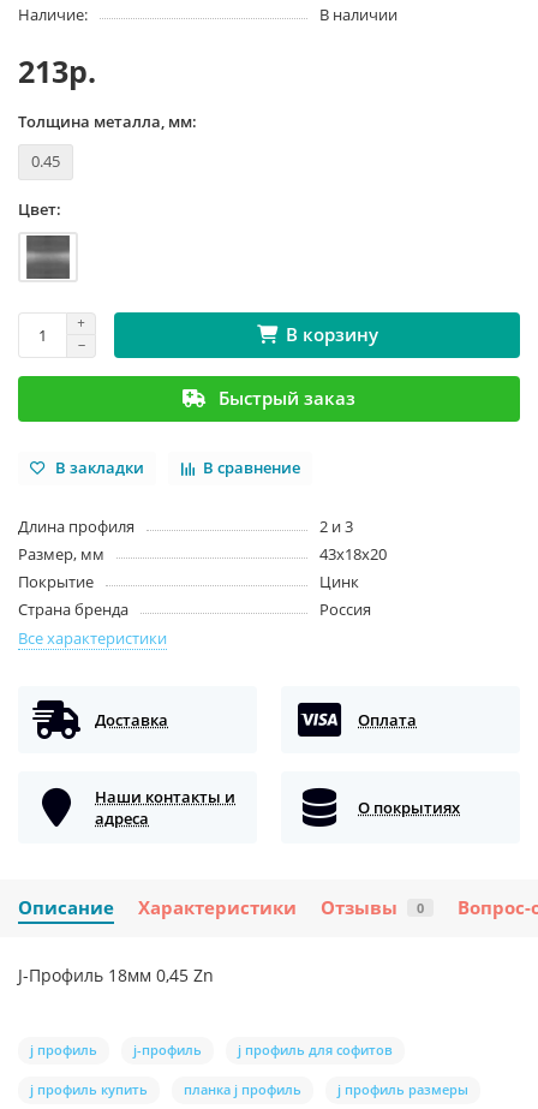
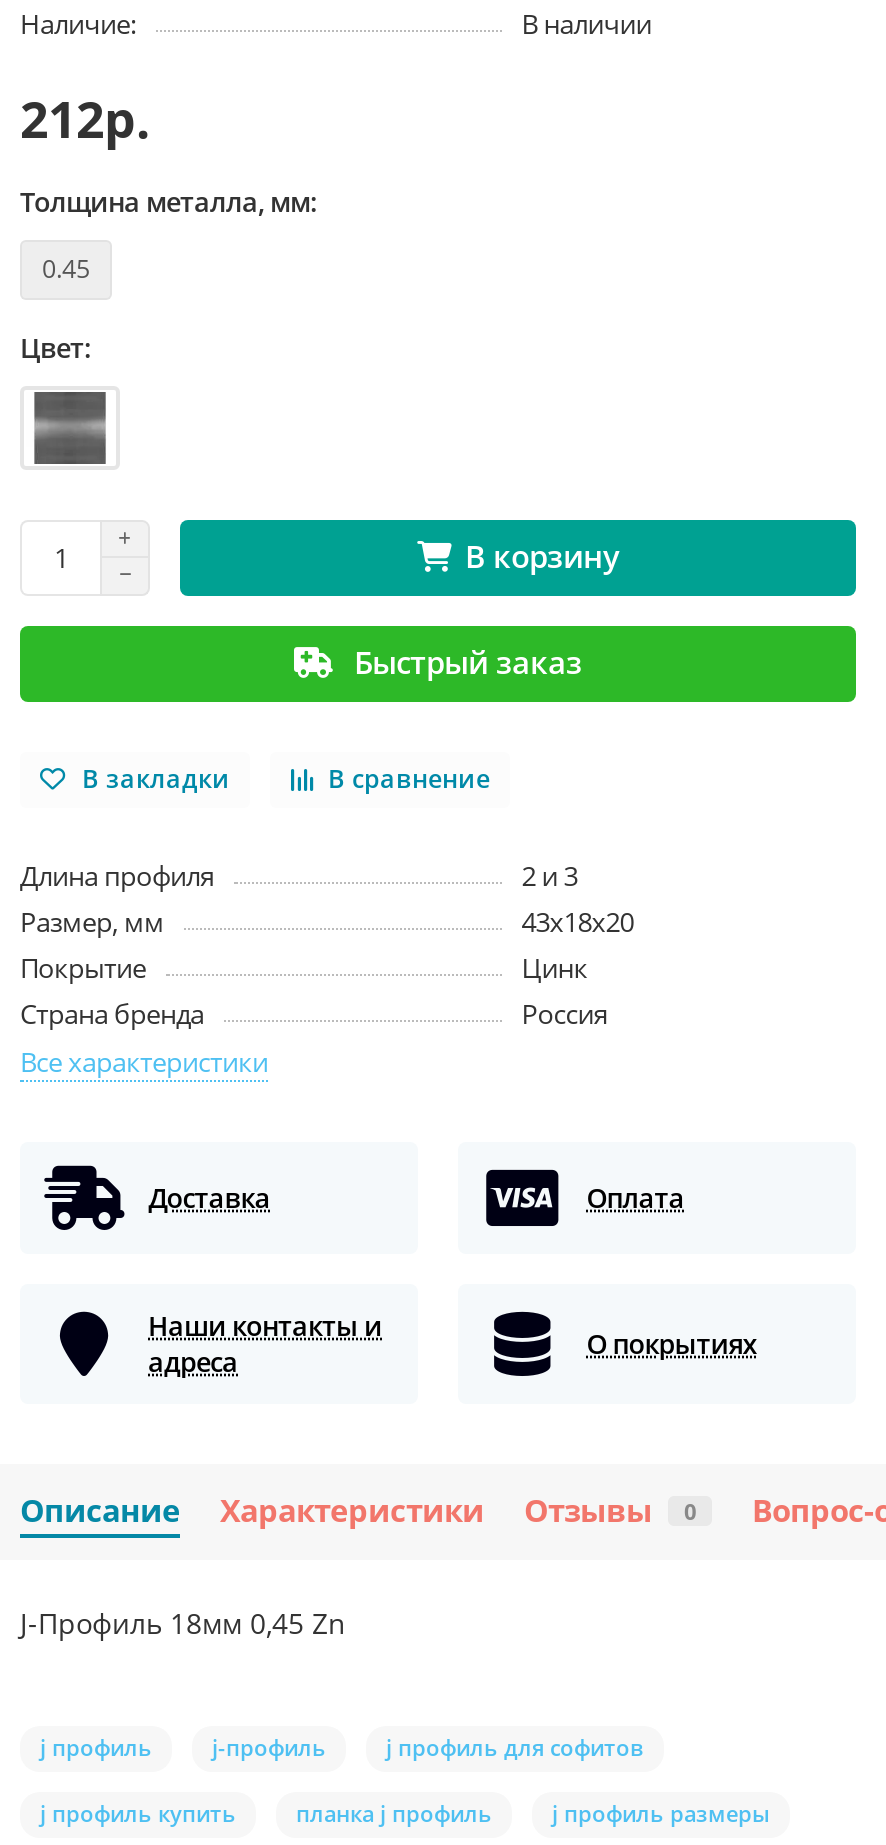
[18,51,96,92] 213р. -> [20,85,150,153] 212р.

